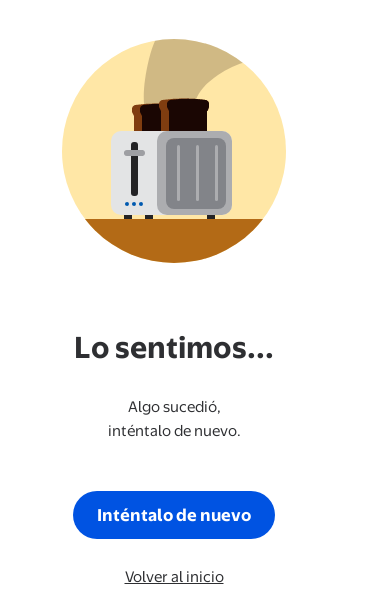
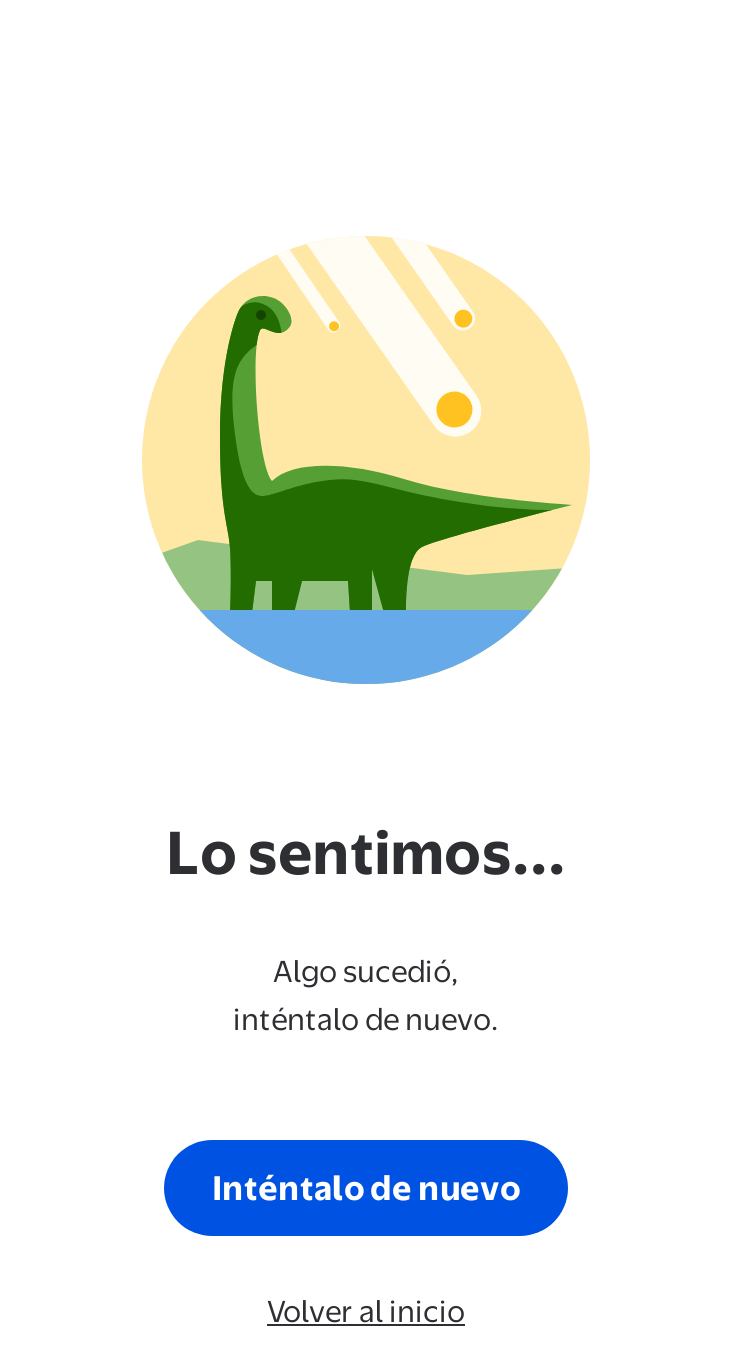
[73,39,273,264] [image] -> [162,238,570,686] [image]

